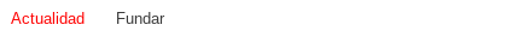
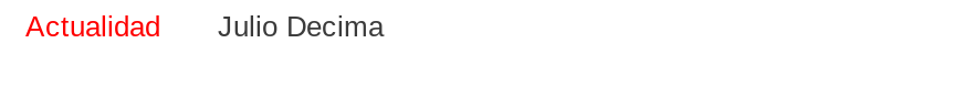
[116,10,164,28] Fundar -> [218,10,384,43] Julio Decima

